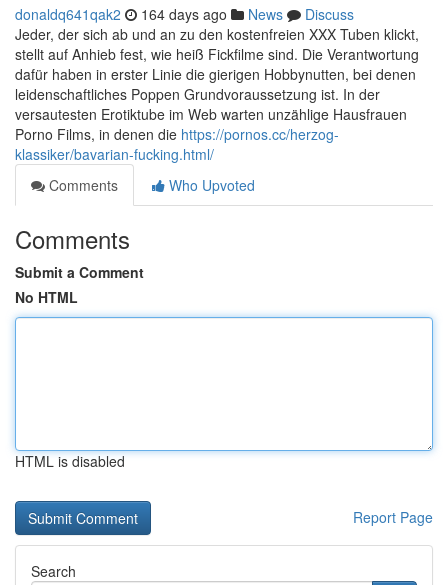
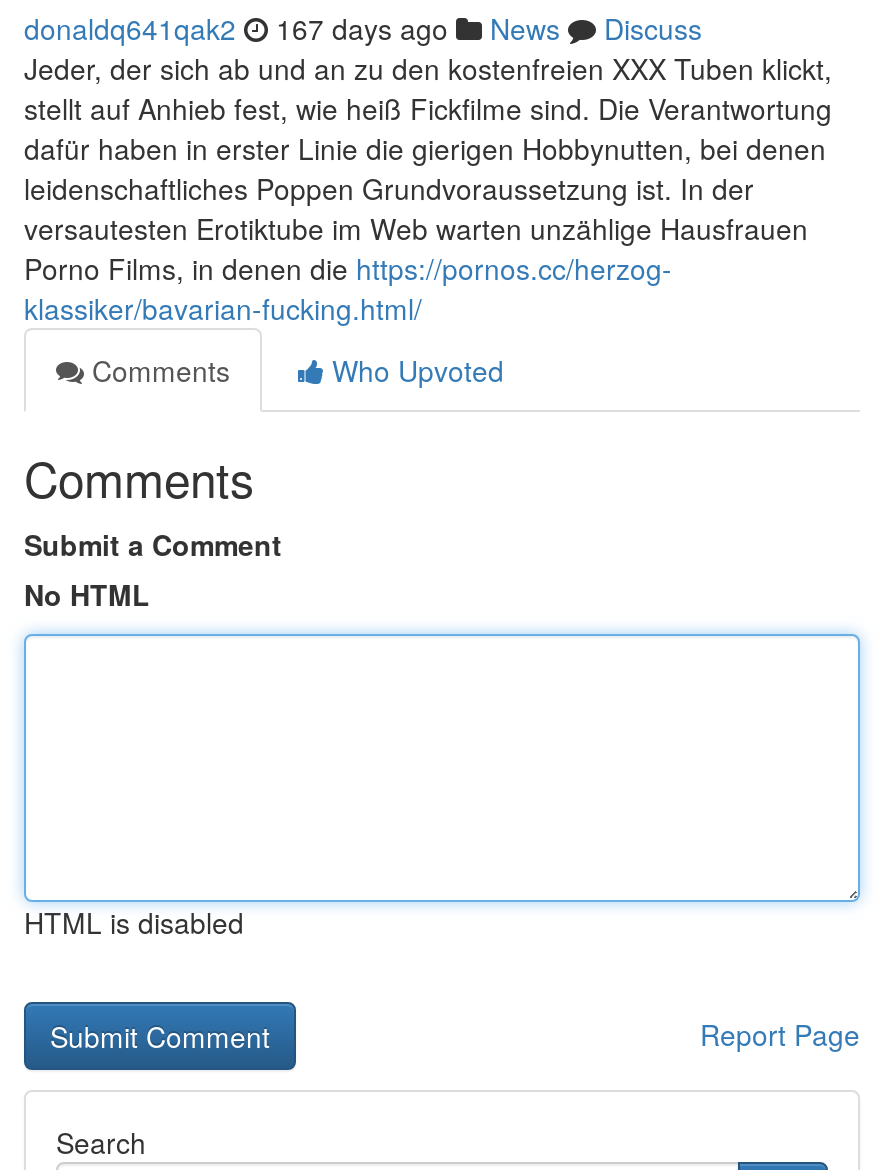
[15,4,354,24] donaldq641qak2 164 days ago News Discuss -> [24,8,702,48] donaldq641qak2 167 days ago News Discuss

